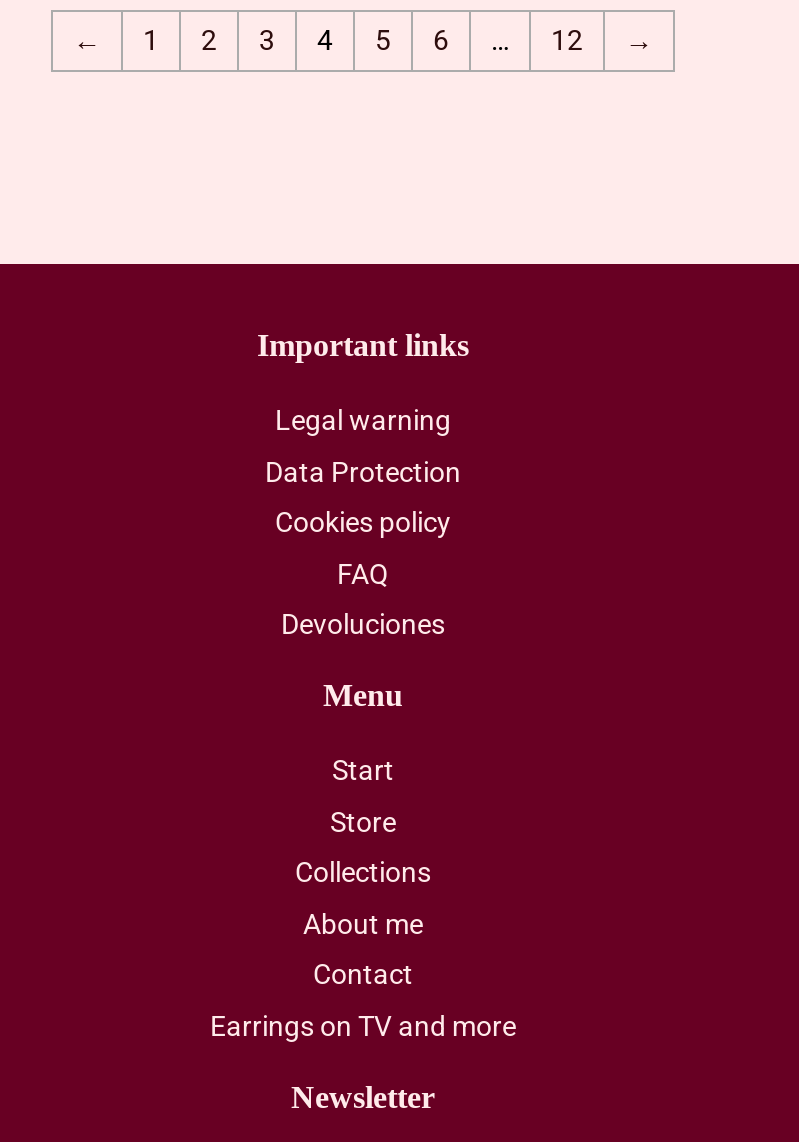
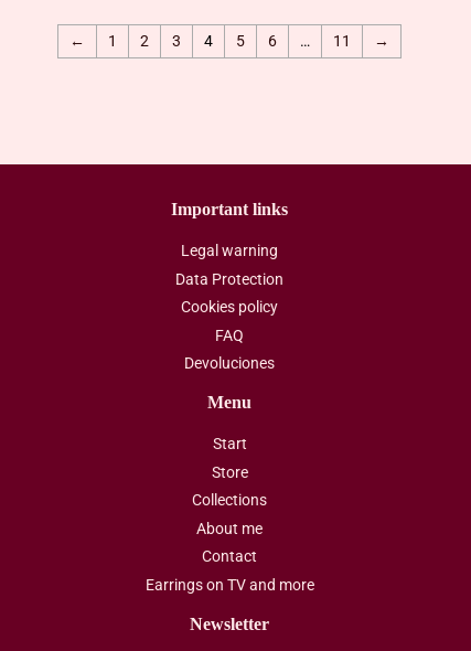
[551,24,583,56] 12 -> [333,32,351,50] 11

